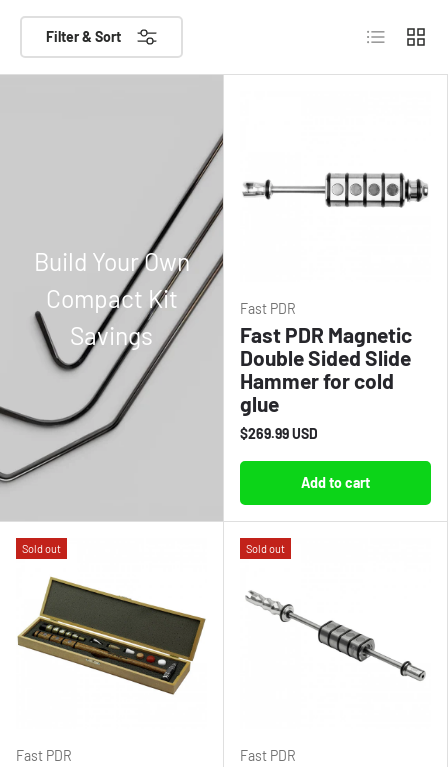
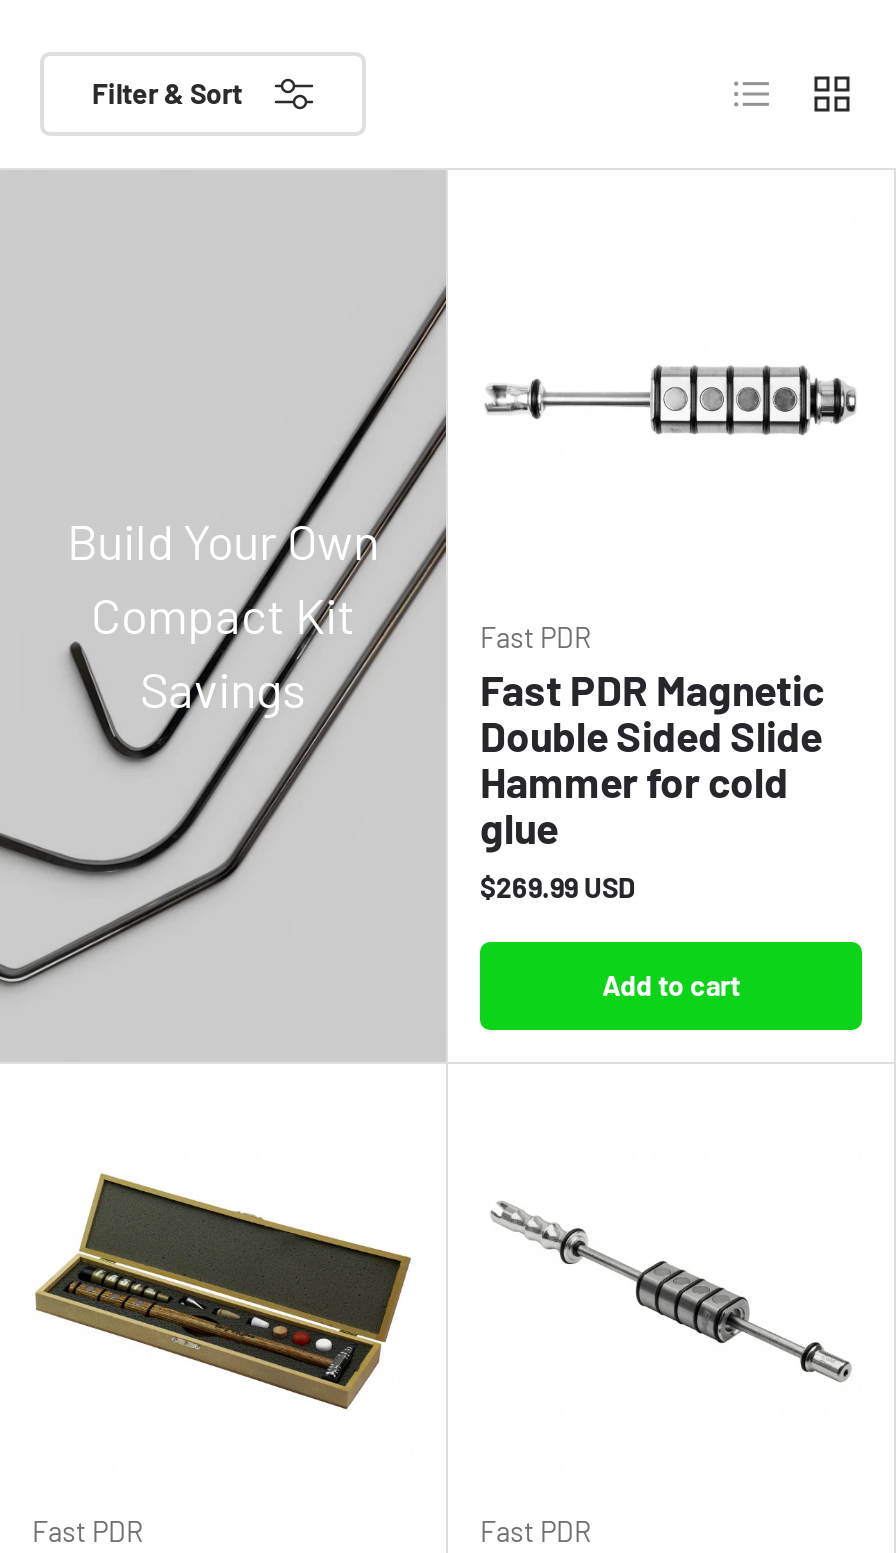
[22,542,61,555] Sold out -> none
[246,542,285,555] Sold out -> none

